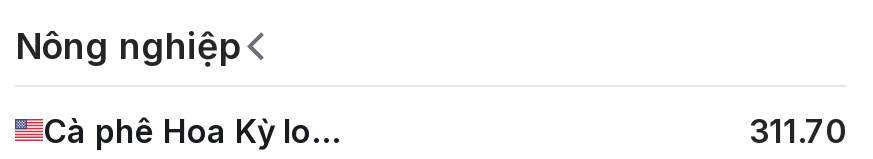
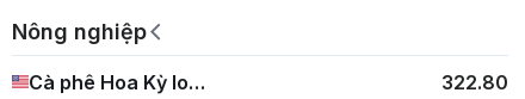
[749,111,847,151] 311.70 -> [441,70,508,94] 322.80

